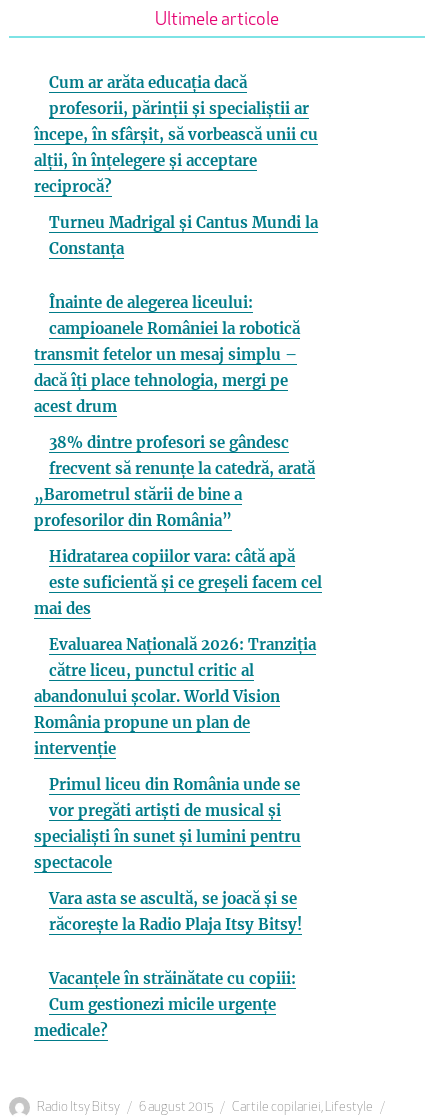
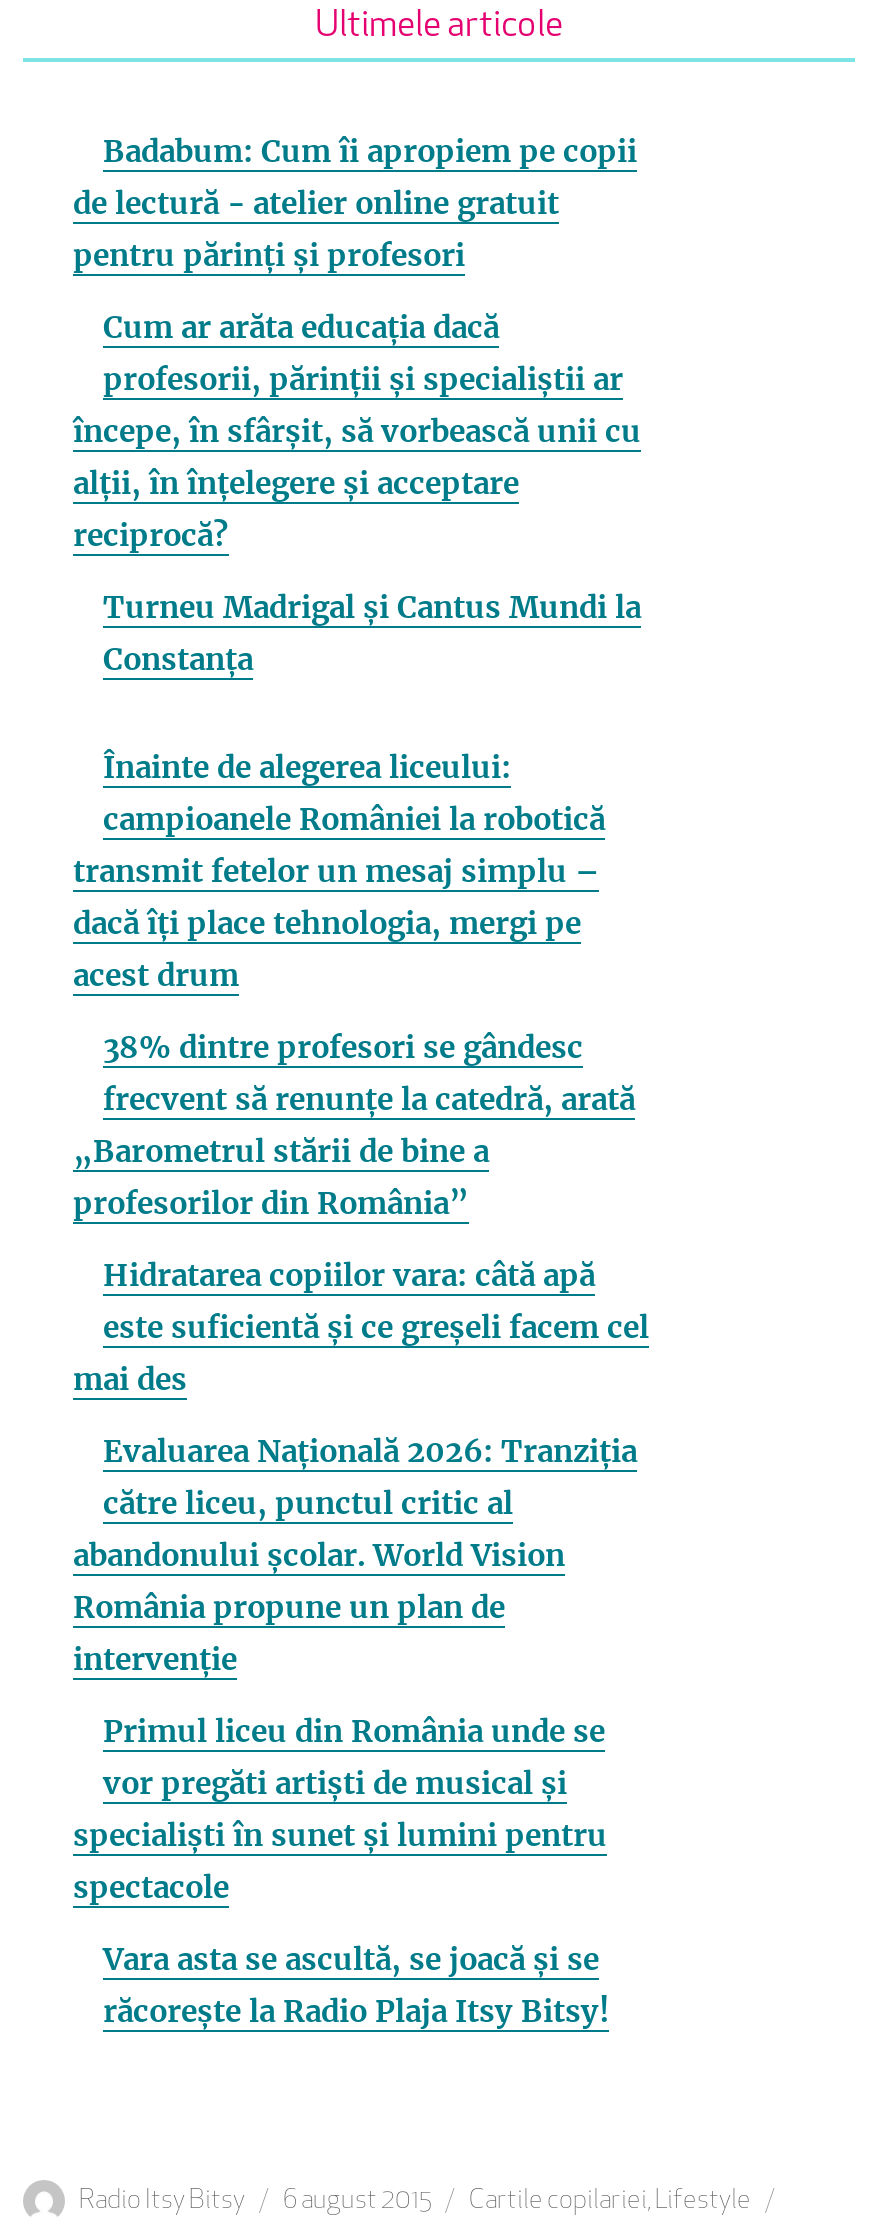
none -> [73,133,637,275] Badabum: Cum îi apropiem pe copii | de lectură - atelier online gratuit | pentru părinți și profesori
moved [34,73,322,934] -> [73,309,649,2031]: Cum ar arăta educația dacă | profesorii, părinții și specialiștii ar | începe, în sfârșit, să vorbească unii cu | ... | Vara asta se ascultă, se joacă și se | răcorește la Radio Plaja Itsy Bitsy!
[34,969,296,1040] Vacanțele în străinătate cu copiii: | Cum gestionezi micile urgențe | medicale? -> none

